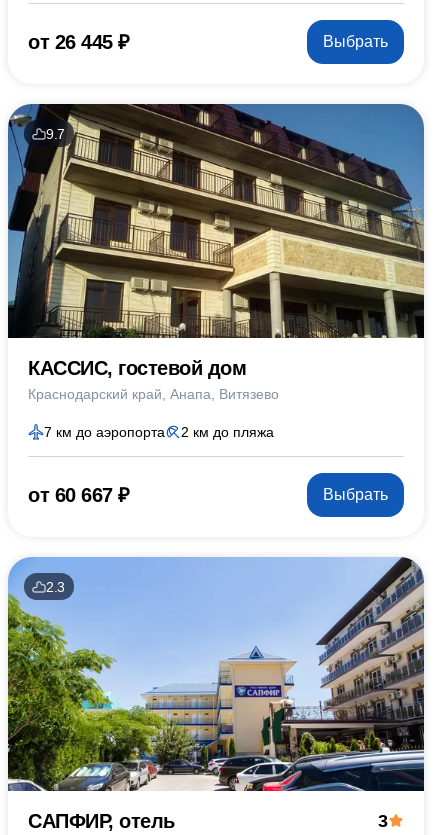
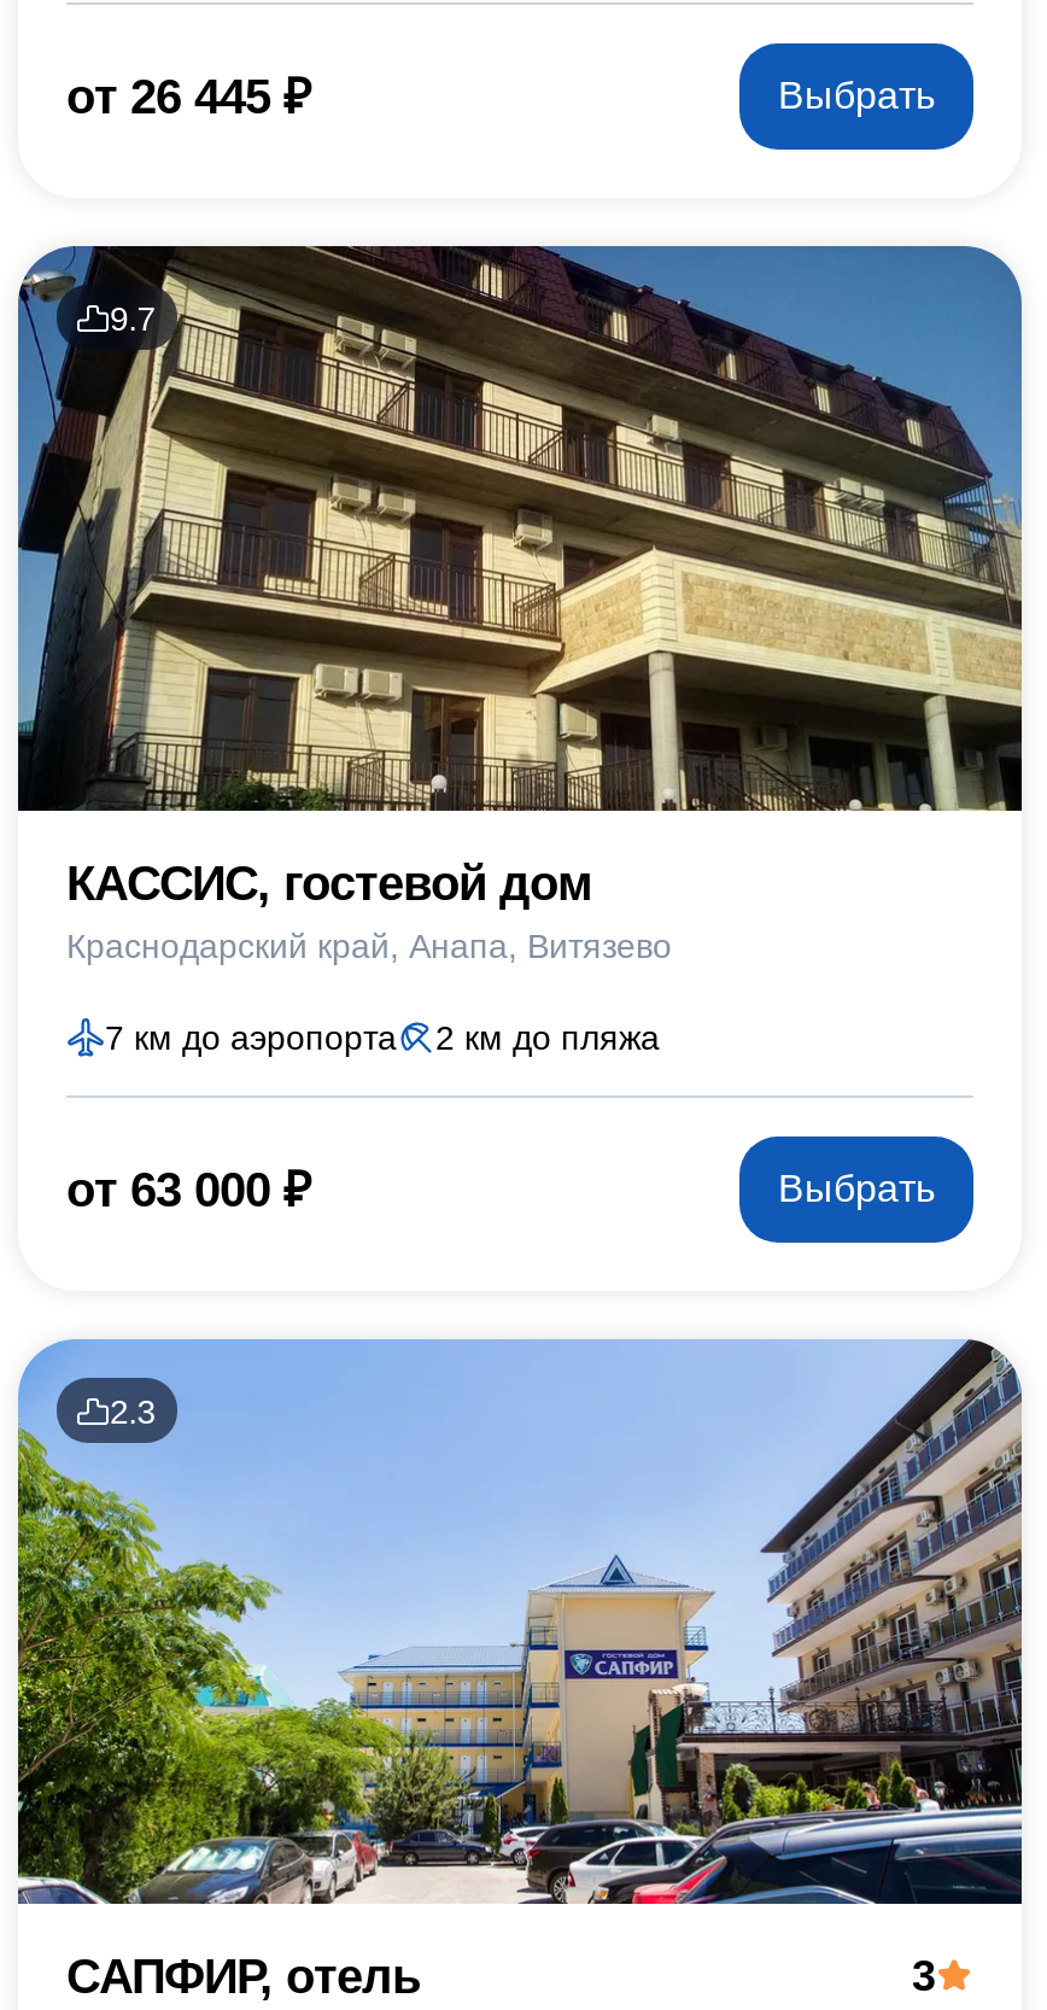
[28,484,129,506] от 60 667 ₽ -> [66,1163,311,1216] от 63 000 ₽

